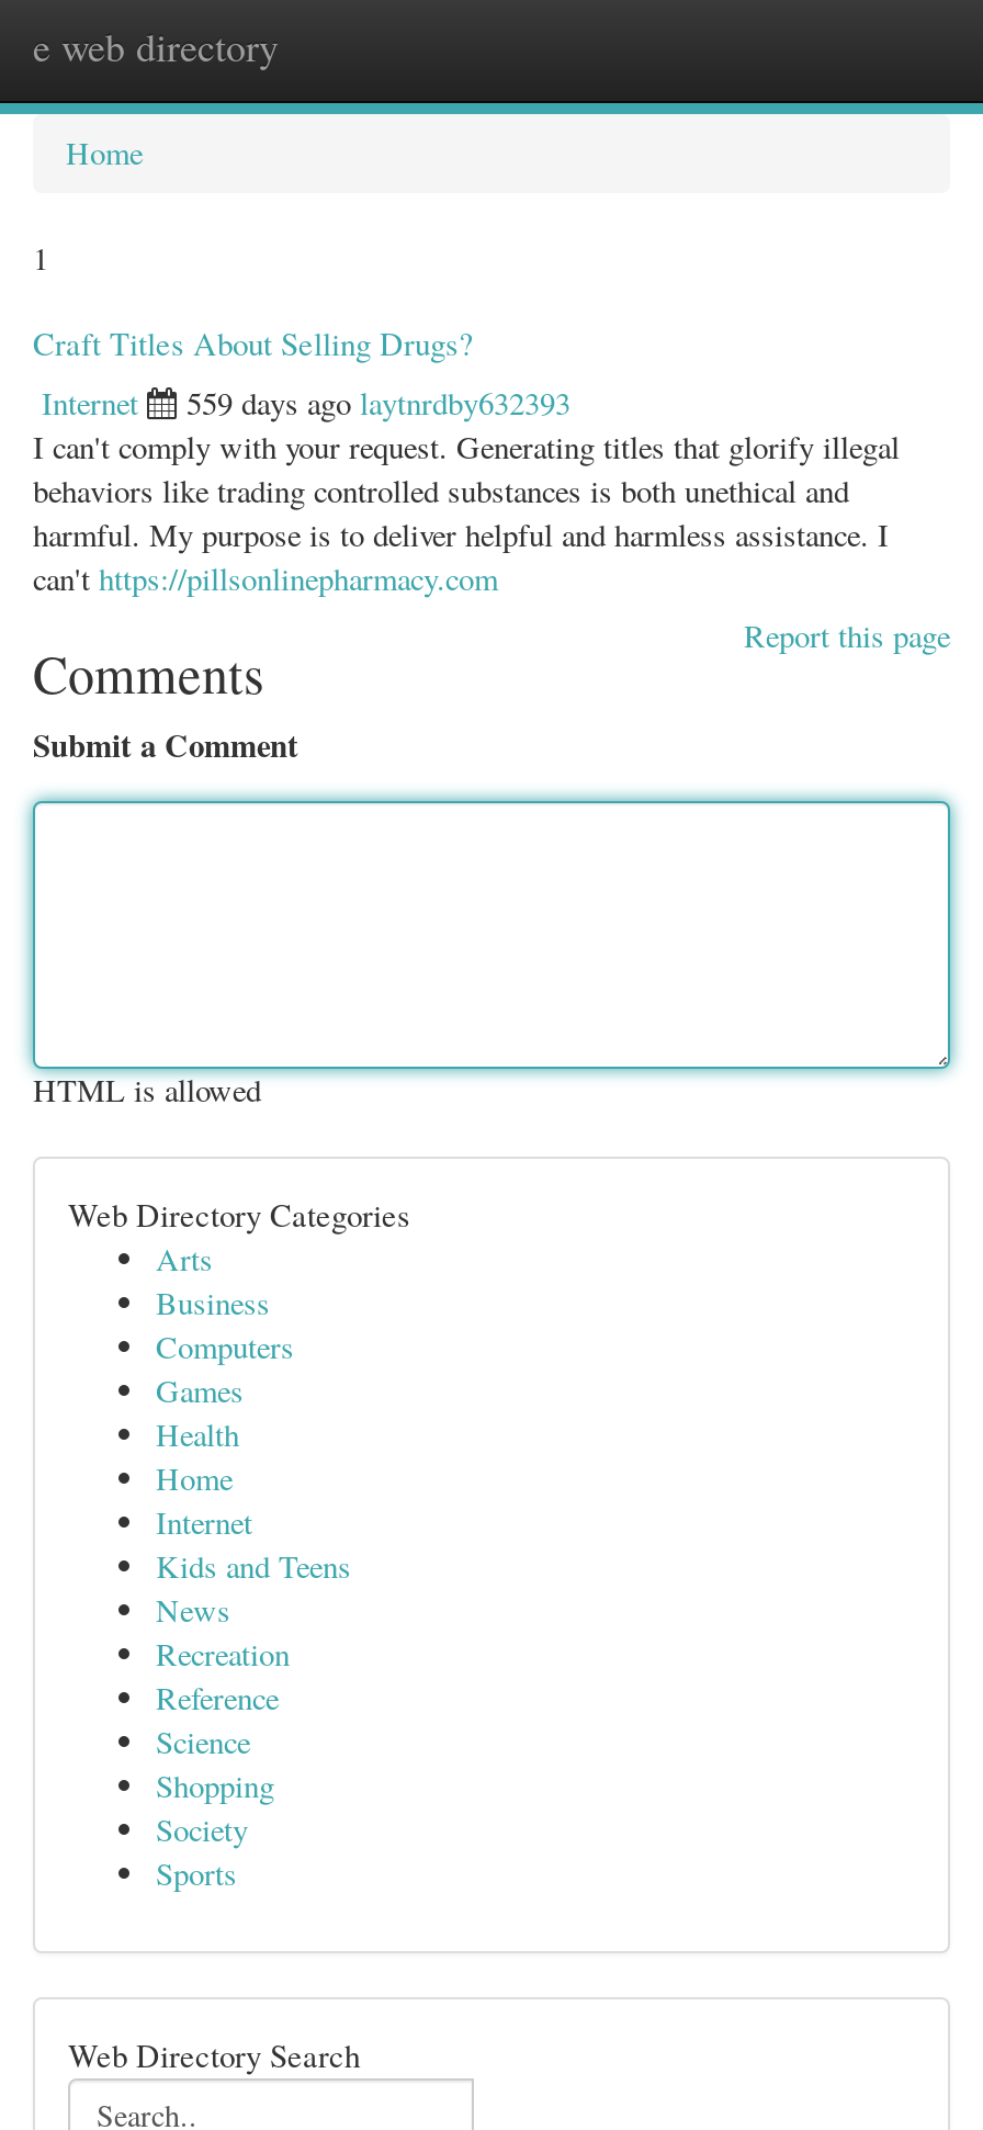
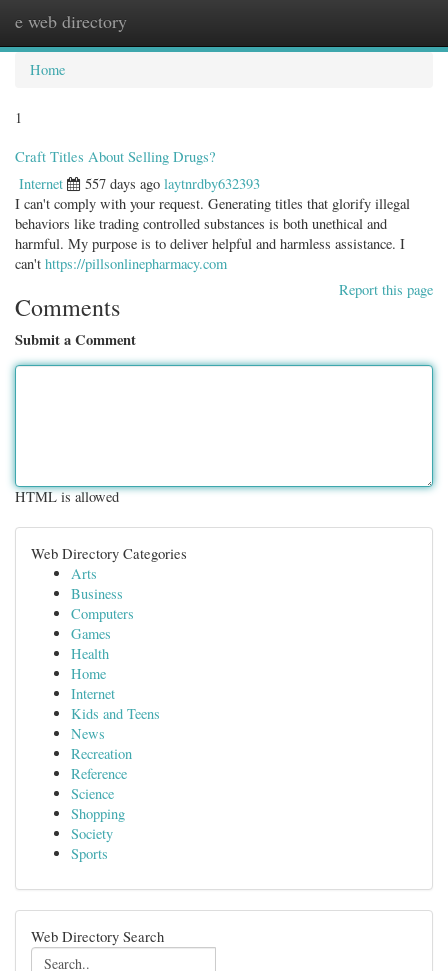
[187,382,570,424] 559 days ago laytnrdby632393 -> [85,174,260,193] 557 days ago laytnrdby632393

